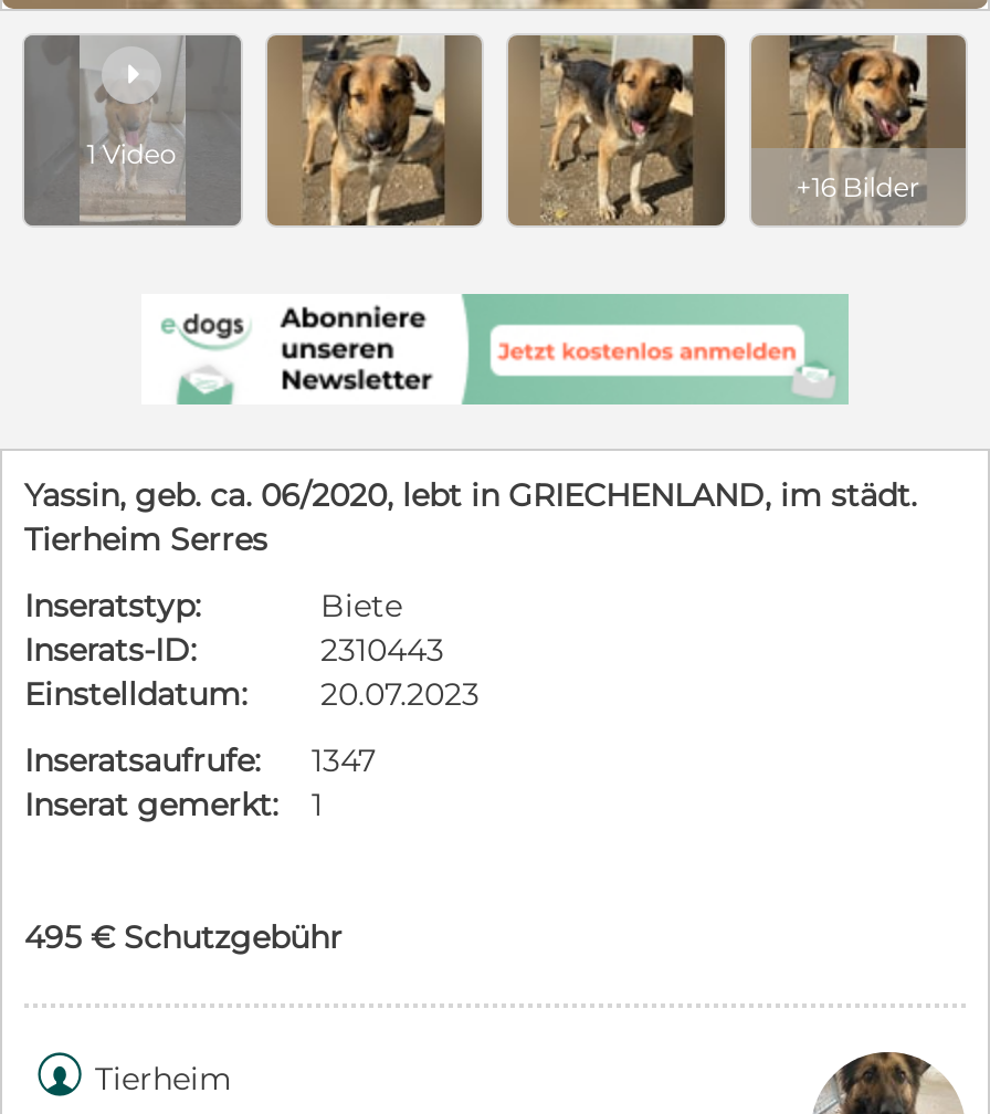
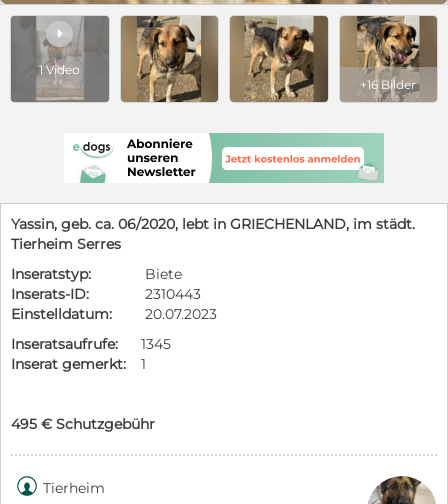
[24,740,376,780] Inseratsaufrufe: 1347 -> [11,335,171,353] Inseratsaufrufe: 1345

